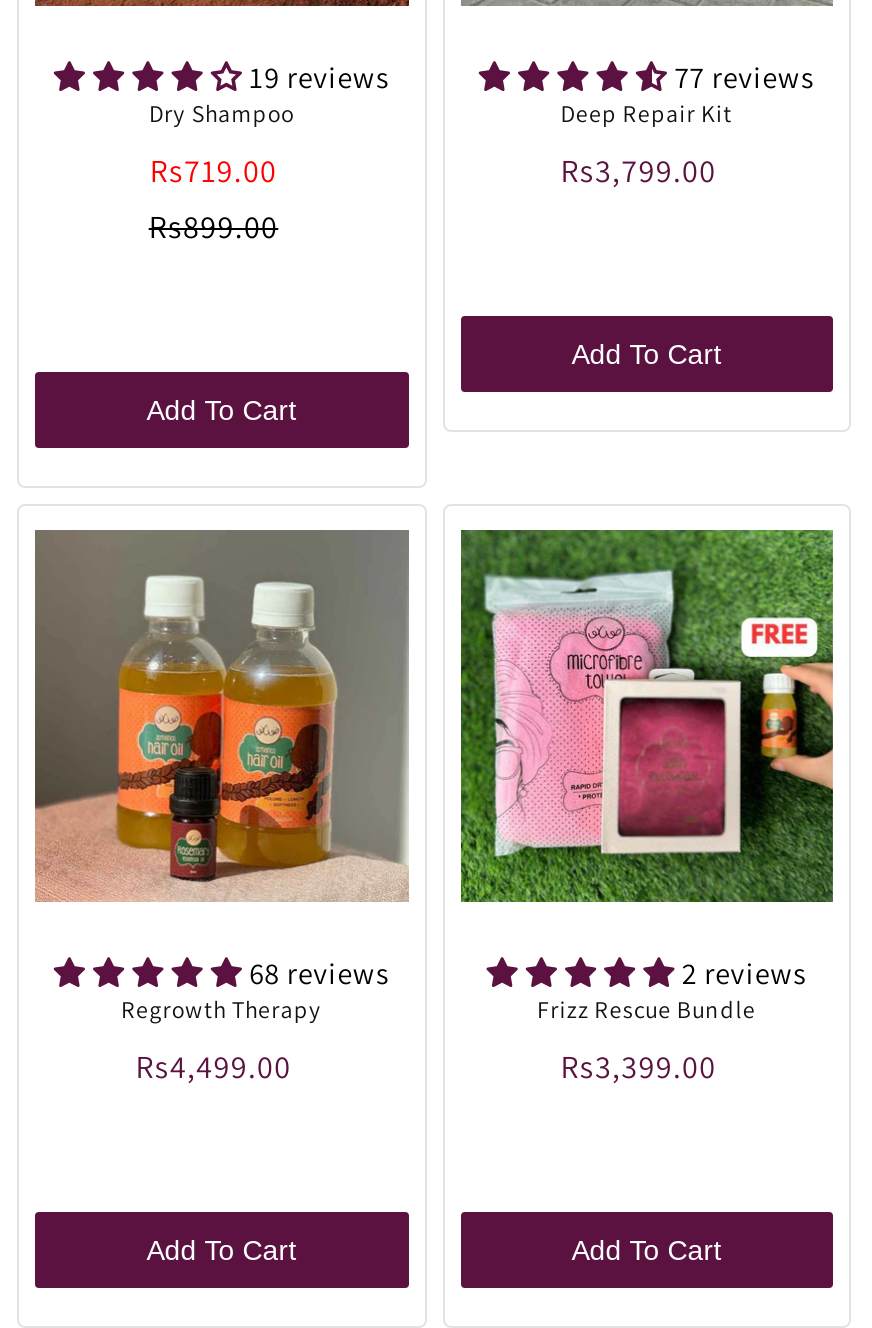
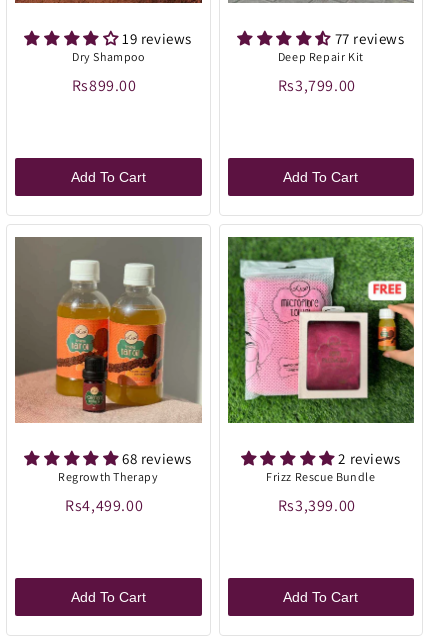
[150,150,277,192] Rs719.00 -> none

